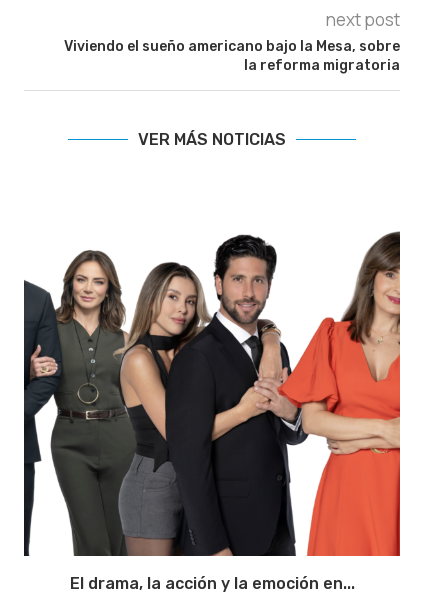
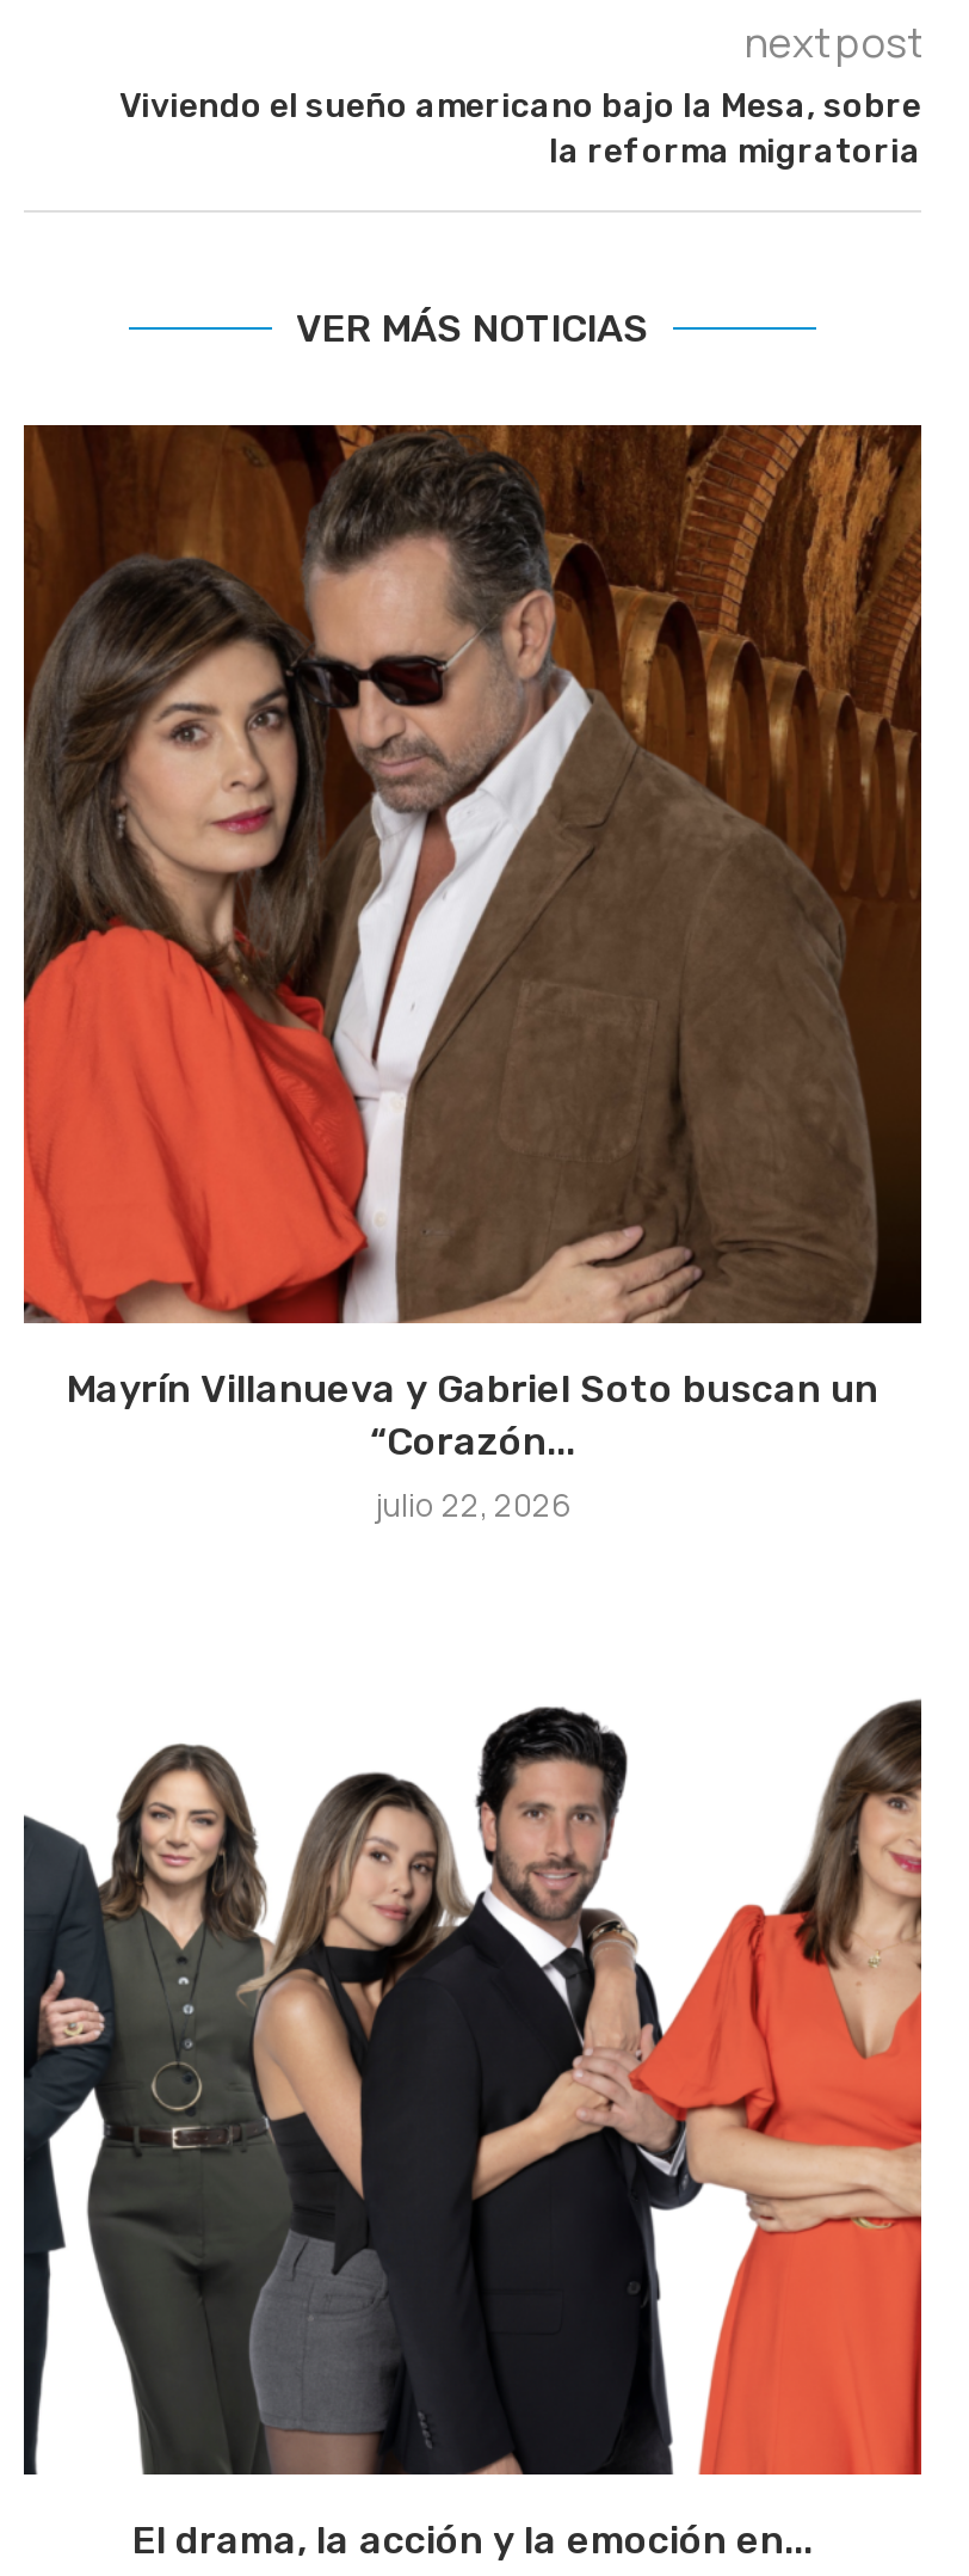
none -> [21,423,924,1527] [image] | Mayrín Villanueva y Gabriel Soto buscan un | “Corazón... | julio 22, 2026

